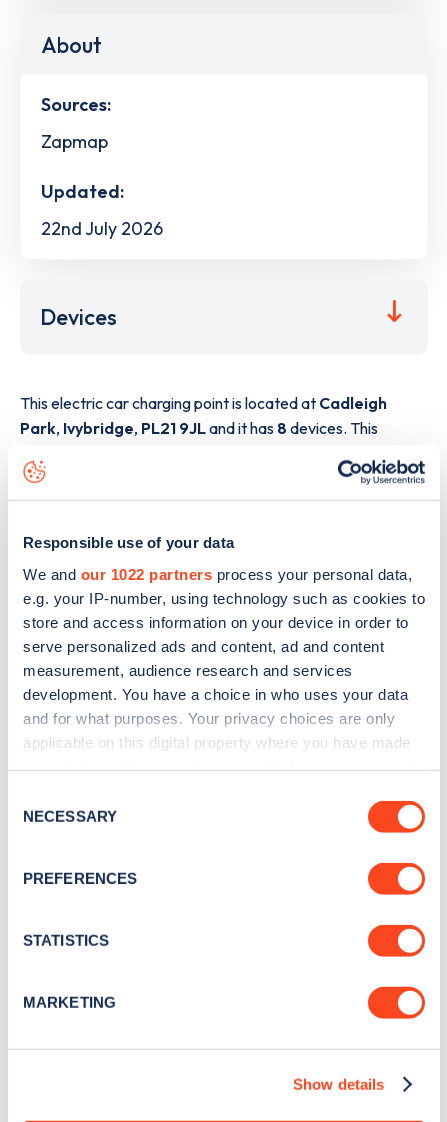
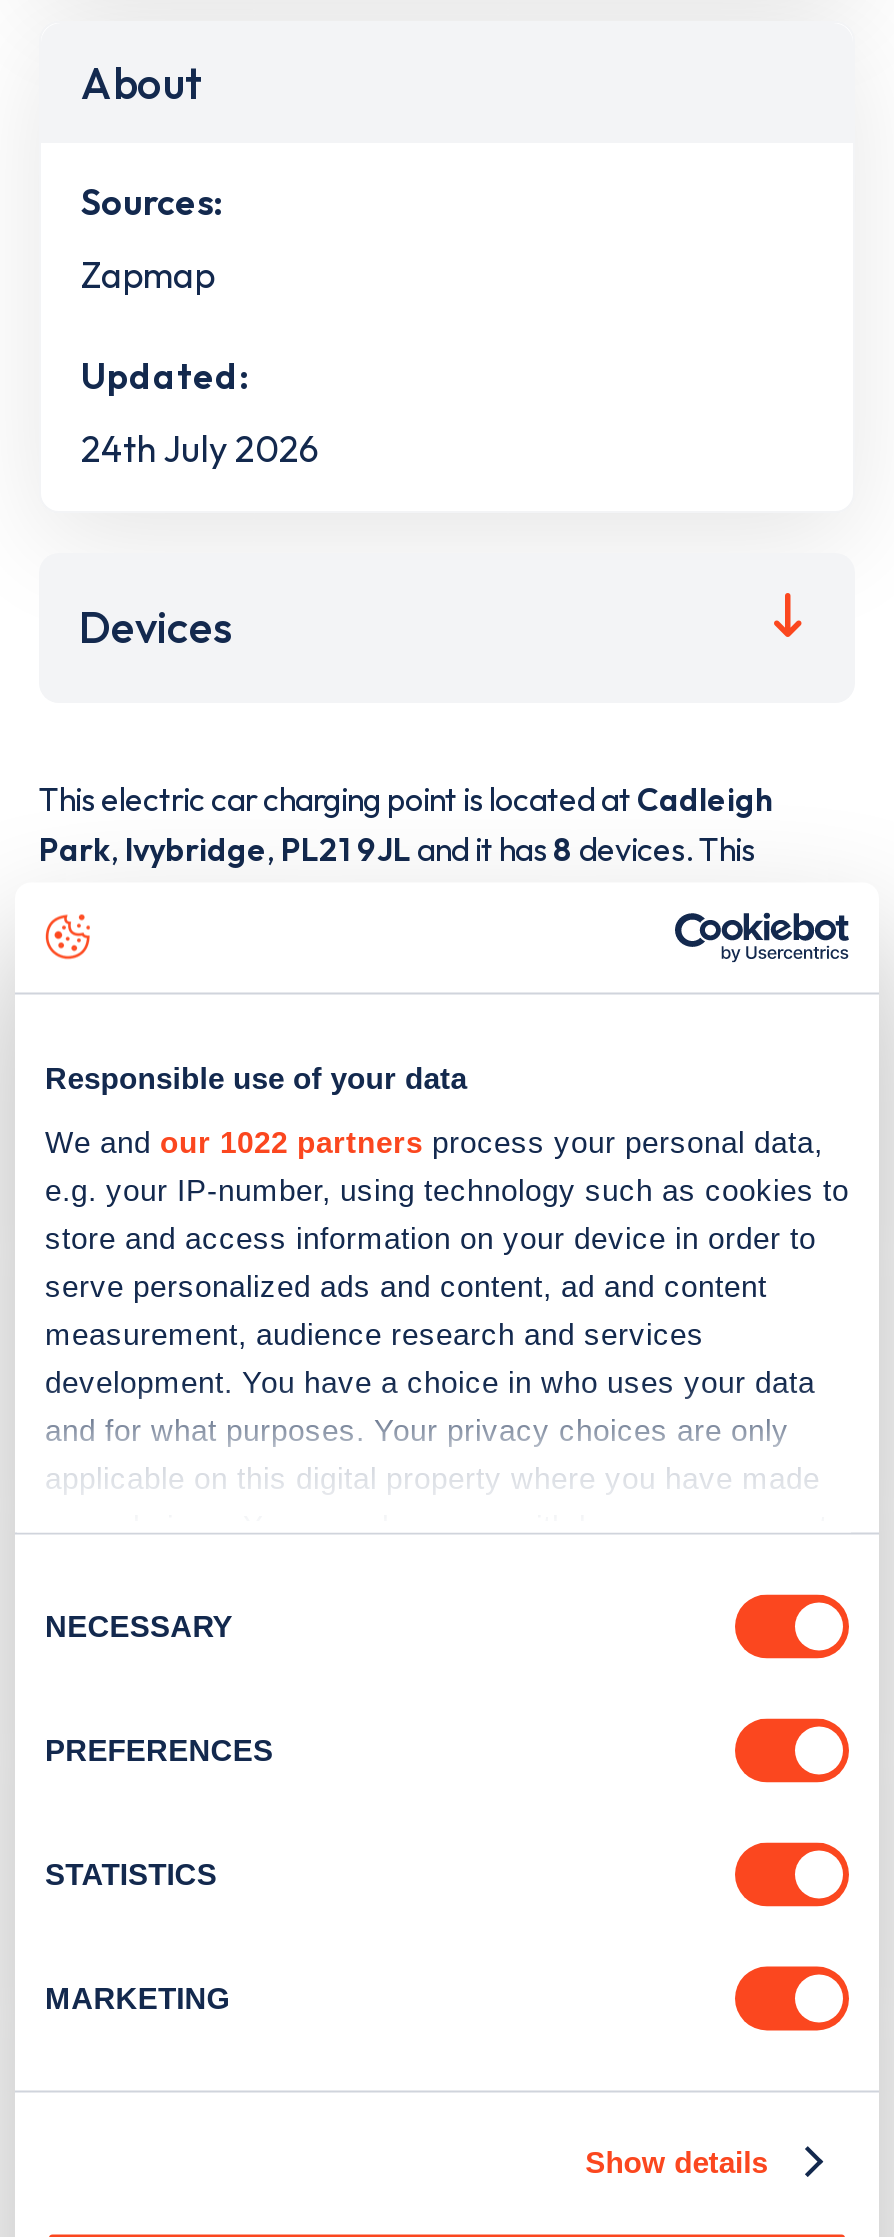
[41,217,163,240] 22nd July 2026 -> [81,427,319,473] 24th July 2026

